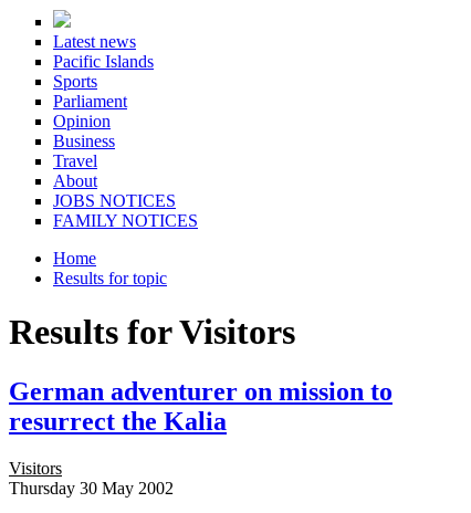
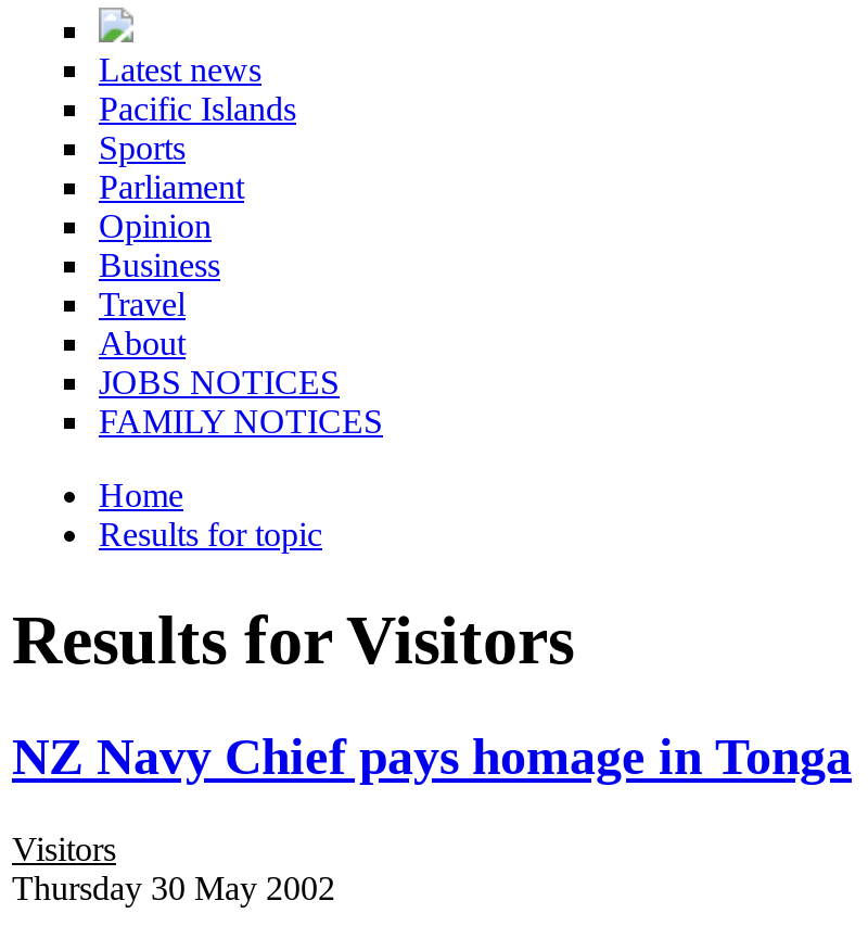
[9,377,393,435] German adventurer on mission to | resurrect the Kalia -> [12,728,852,784] NZ Navy Chief pays homage in Tonga

